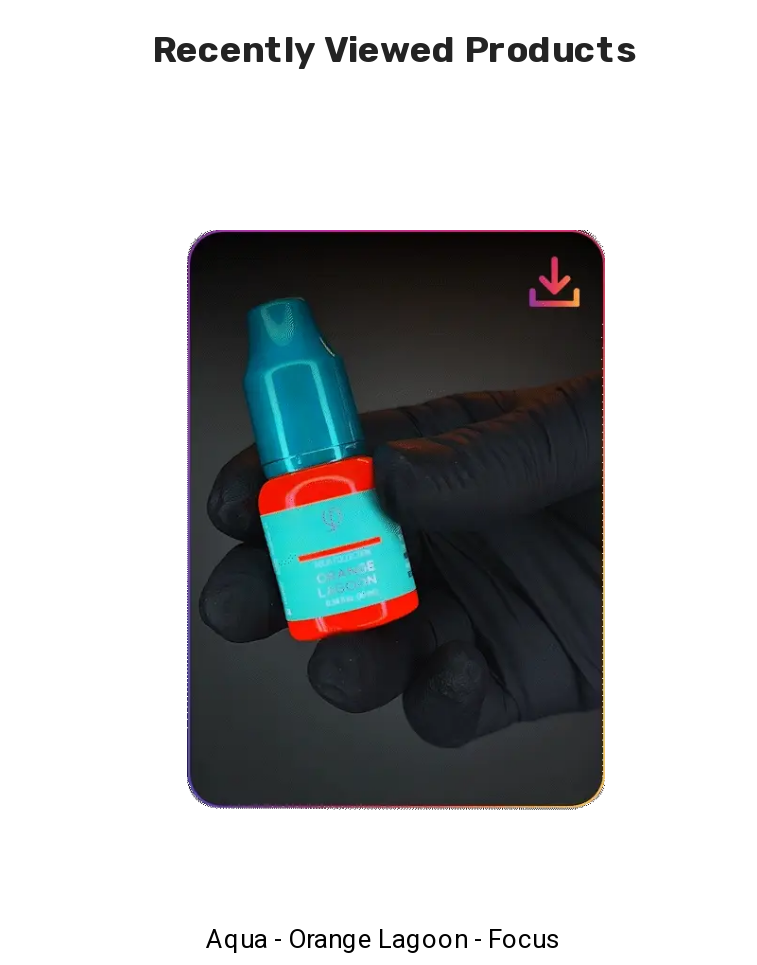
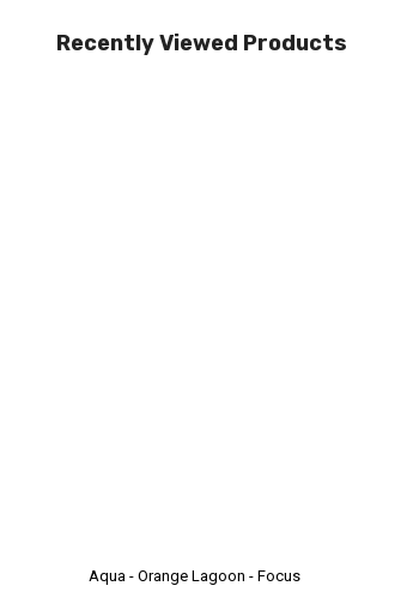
[185,228,607,812] [image] -> none

